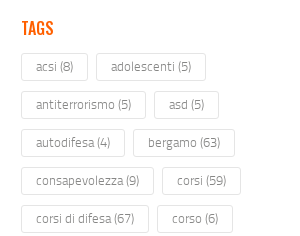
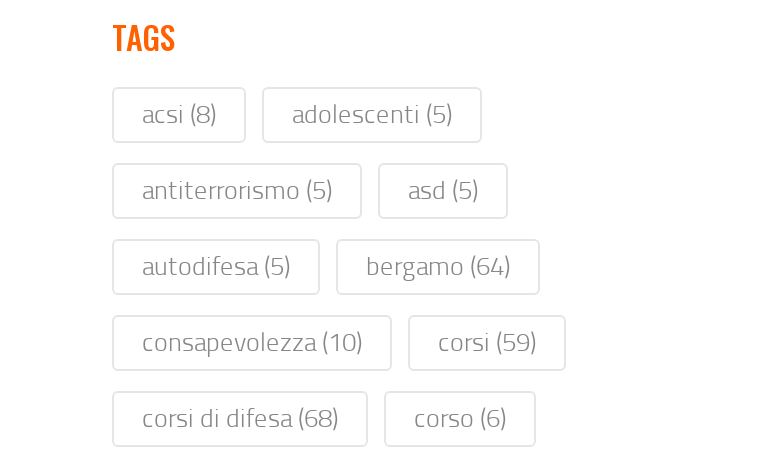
[36,133,110,151] autodifesa(4) -> [142,248,290,284] autodifesa(5)
[148,133,220,151] bergamo (63) -> [366,248,510,284] bergamo (64)
[36,171,139,189] consapevolezza(9) -> [142,324,362,360] consapevolezza(10)
[36,209,134,227] corsi di difesa(67) -> [142,400,338,436] corsi di difesa(68)

